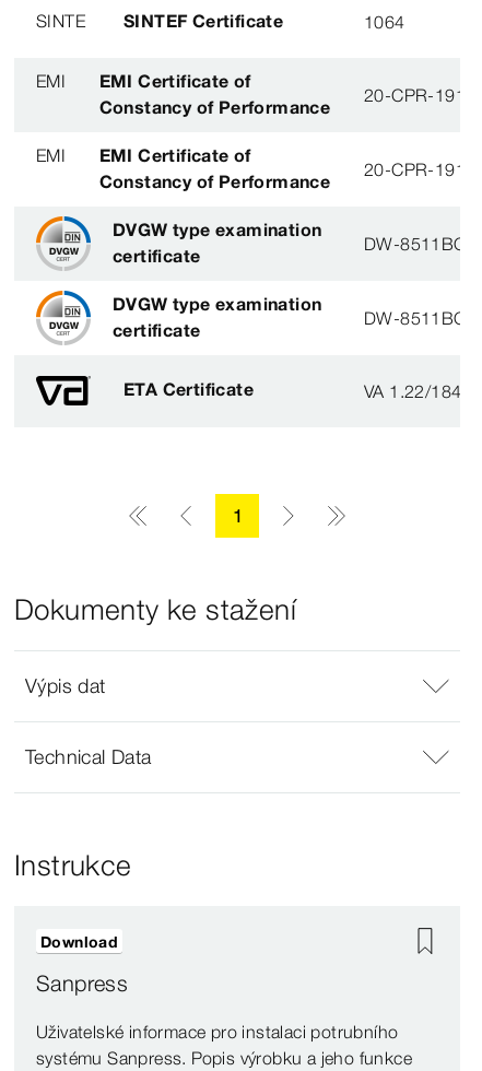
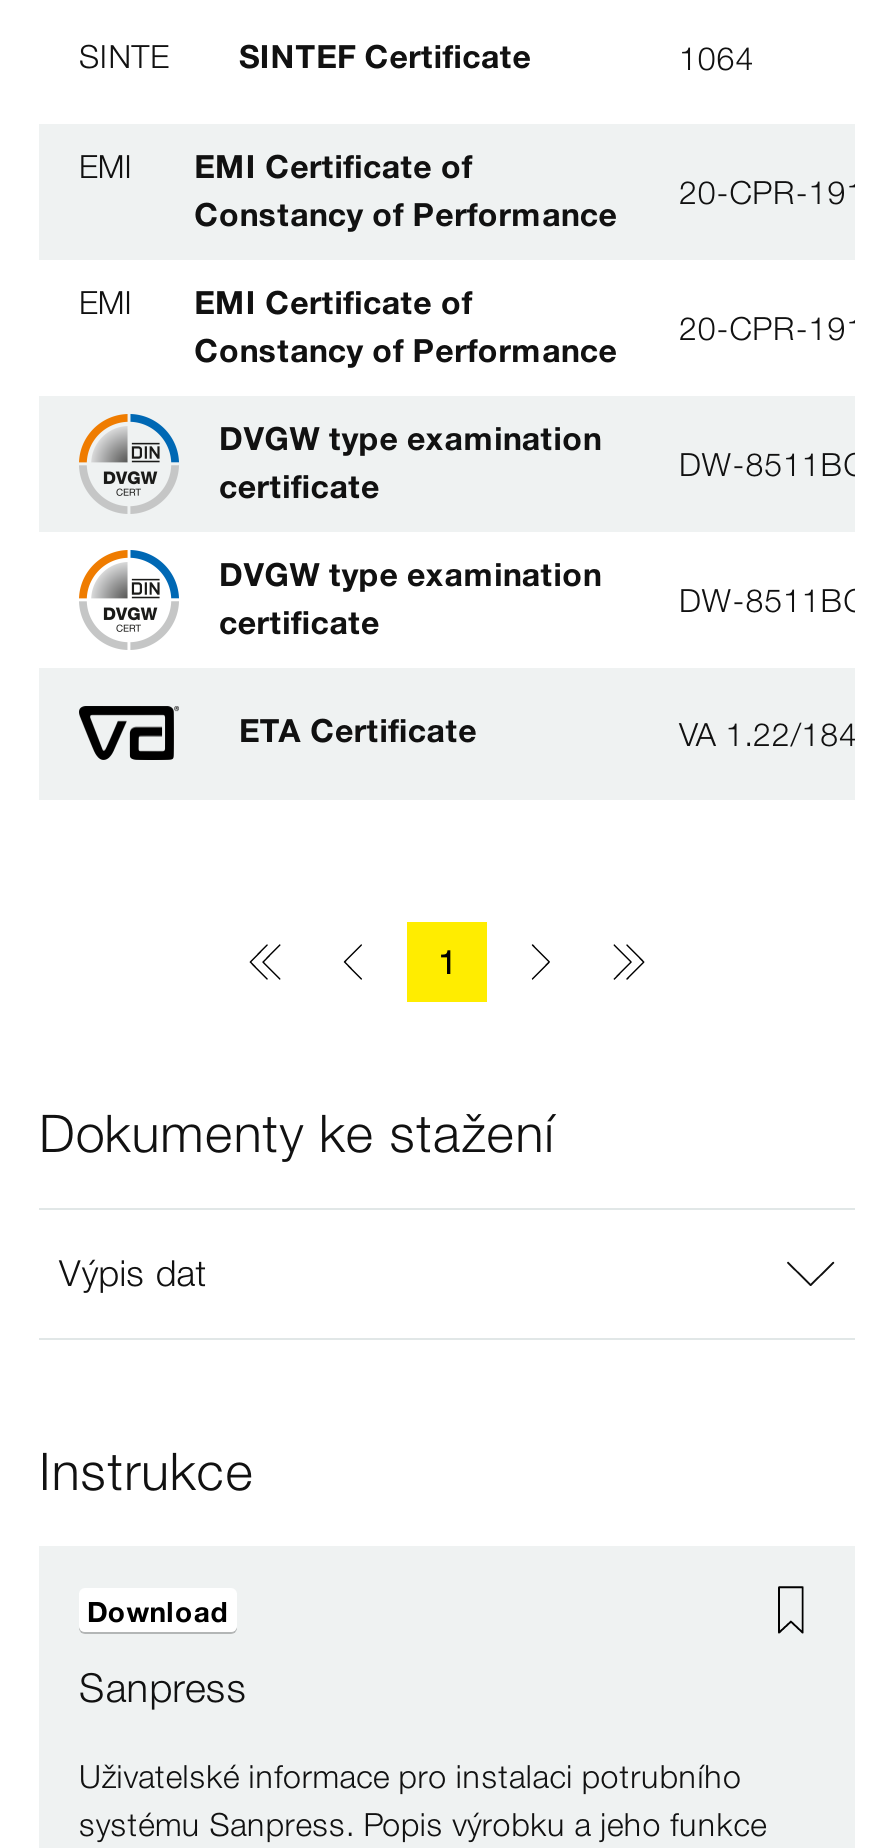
[25,744,151,769] Technical Data -> none

